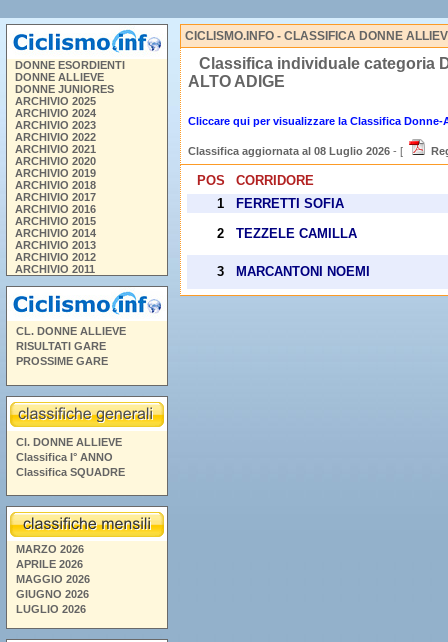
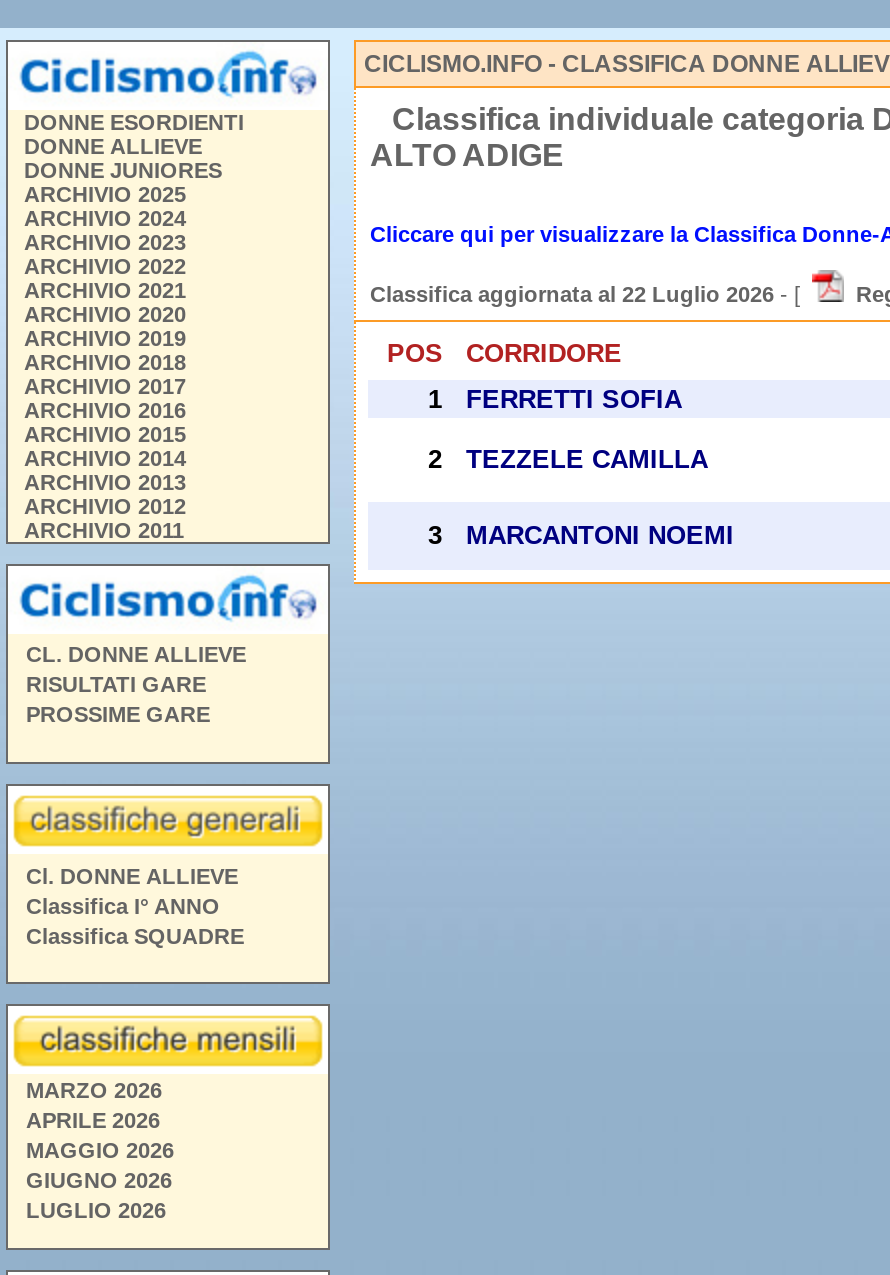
[188,145,406,157] Classifica aggiornata al 08 Luglio 2026 - [ -> [370,282,806,306] Classifica aggiornata al 22 Luglio 2026 - [

